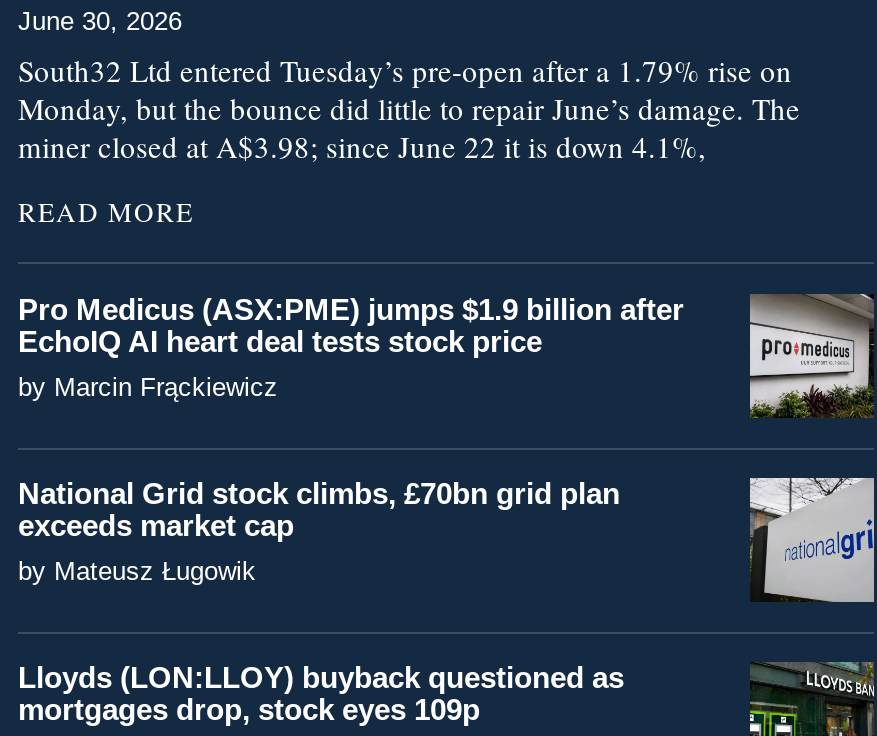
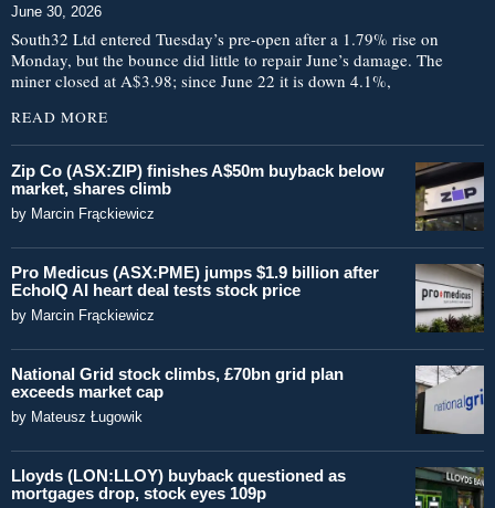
none -> [11,161,485,232] [image] | Zip Co (ASX:ZIP) finishes A$50m buyback below | market, shares climb | by Marcin Frąckiewicz

